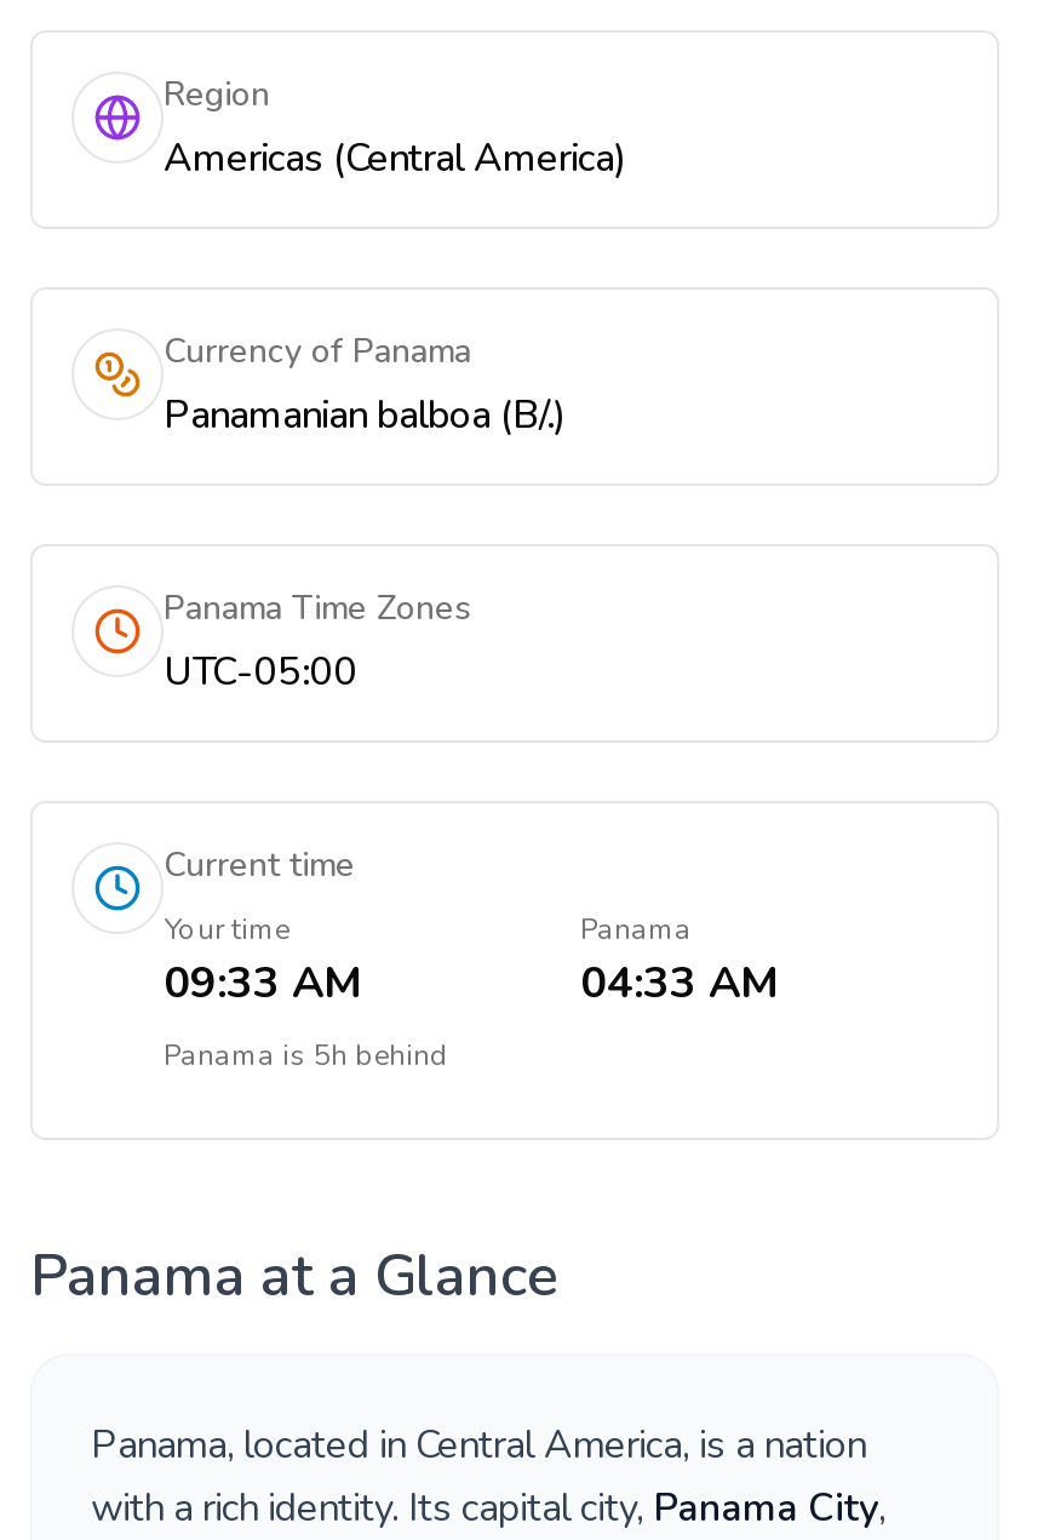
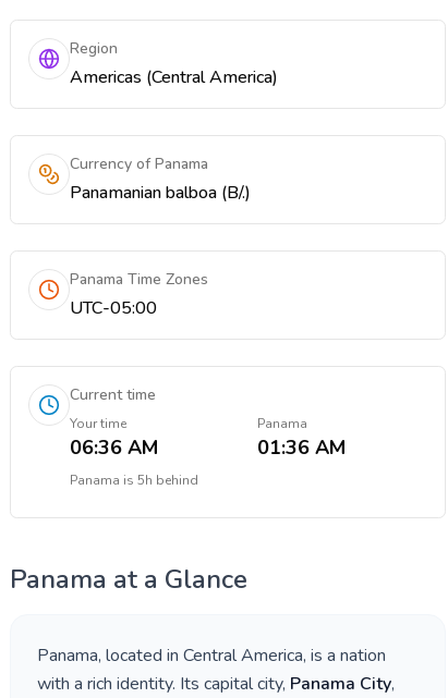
[164,954,360,1012] 09:33 AM -> [70,434,158,461] 06:36 AM
[580,954,776,1012] 04:33 AM -> [257,434,346,461] 01:36 AM

